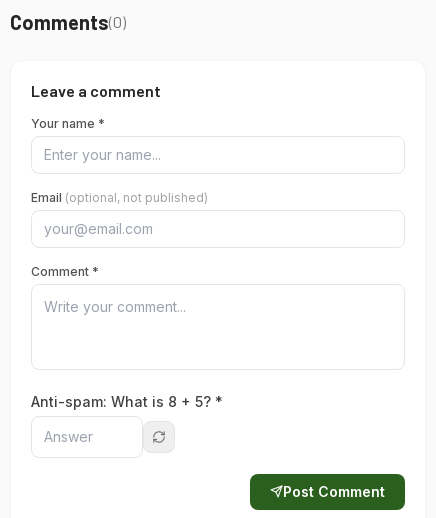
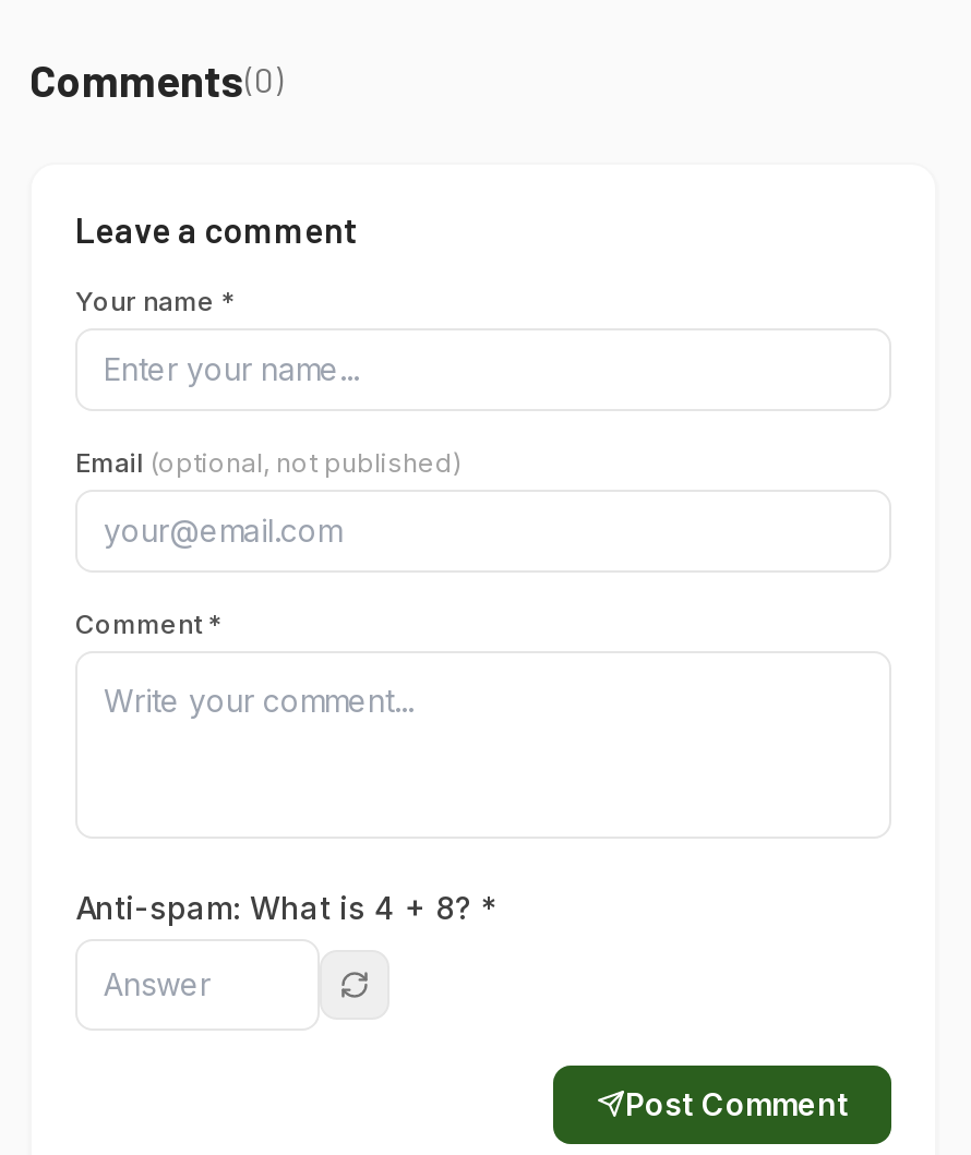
[31,393,223,410] Anti-spam: What is 8 + 5? * -> [75,888,499,926] Anti-spam: What is 4 + 8? *

